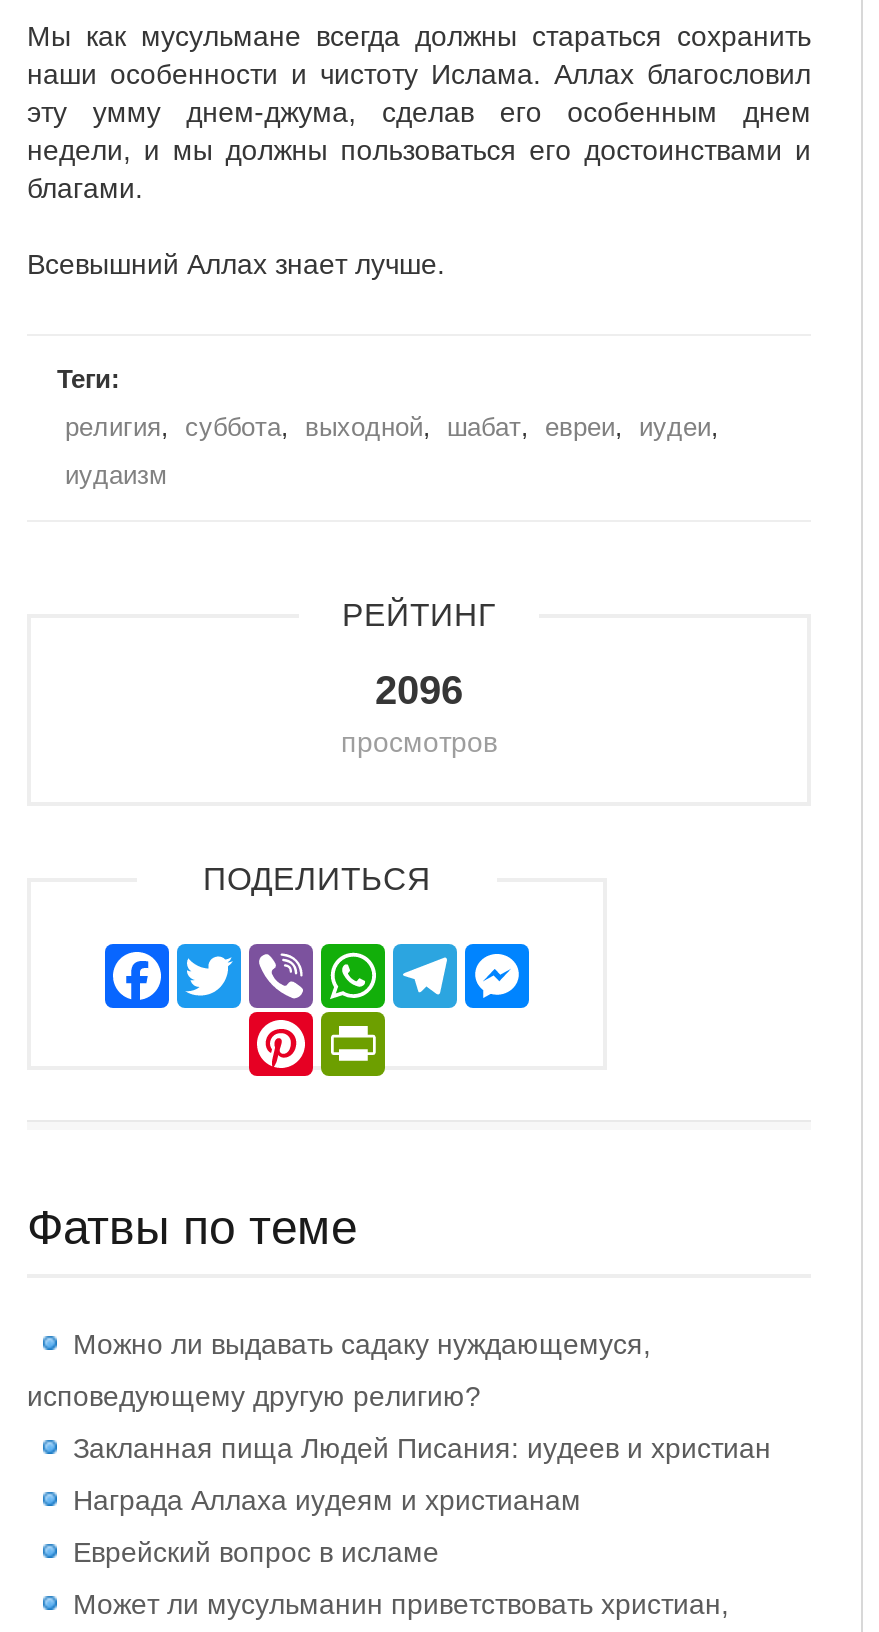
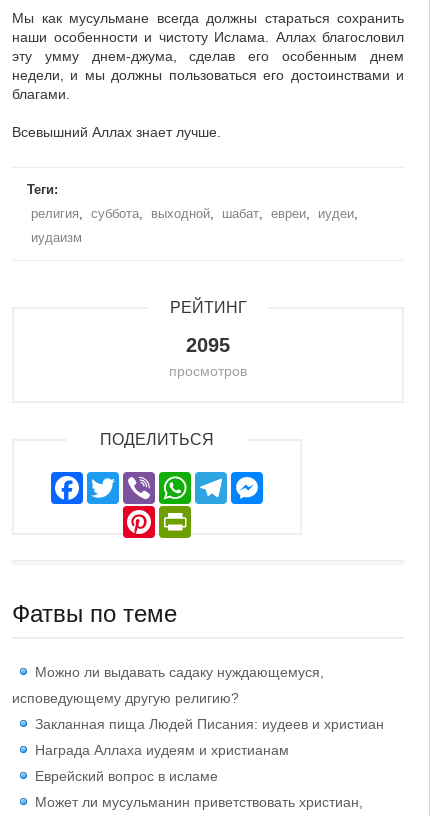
[375,668,463,712] 2096 -> [186,334,230,356] 2095

